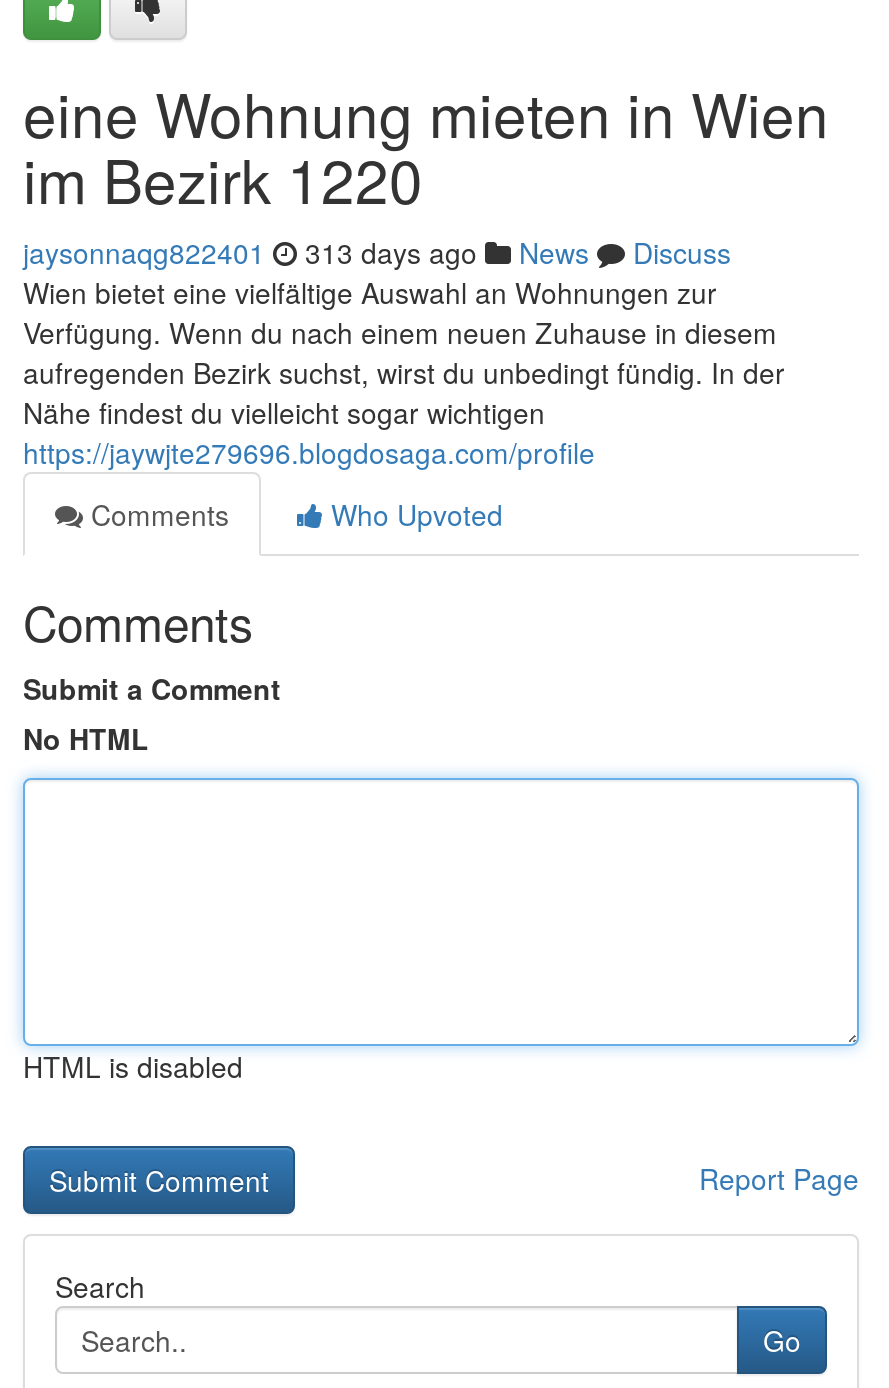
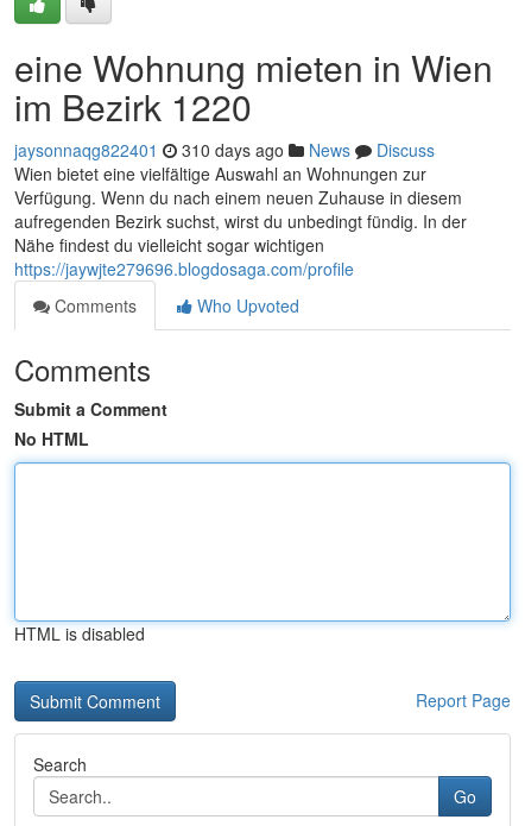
[23,232,731,272] jaysonnaqg822401 313 days ago News Discuss -> [14,138,435,162] jaysonnaqg822401 310 days ago News Discuss

